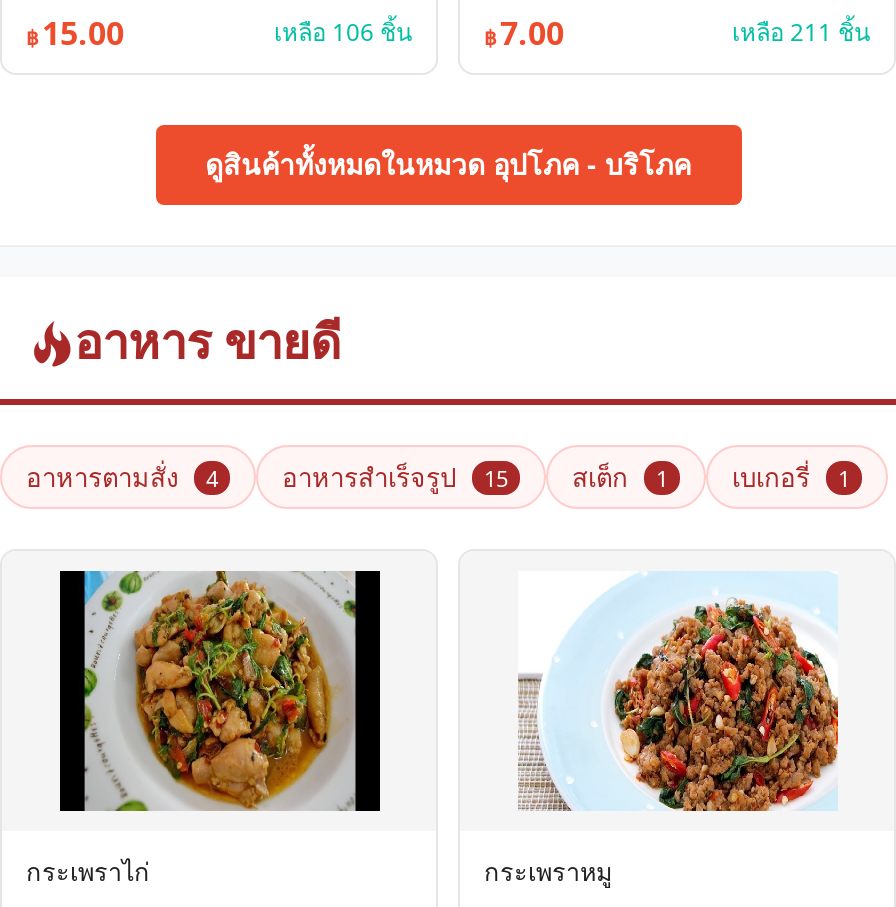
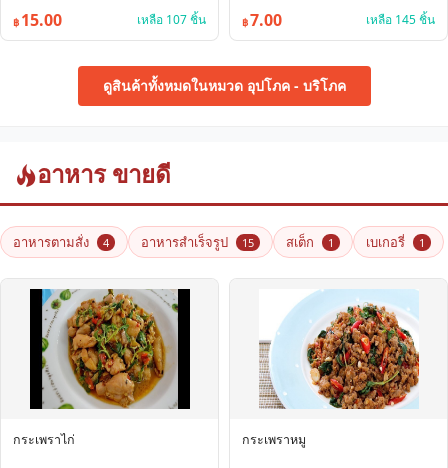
[274,15,412,49] เหลือ 106 ชิ้น -> [137,11,206,28] เหลือ 107 ชิ้น
[732,15,870,49] เหลือ 211 ชิ้น -> [366,11,435,28] เหลือ 145 ชิ้น

